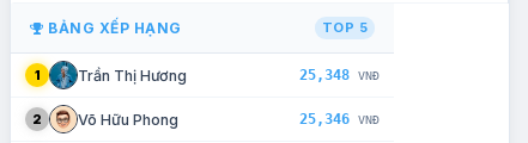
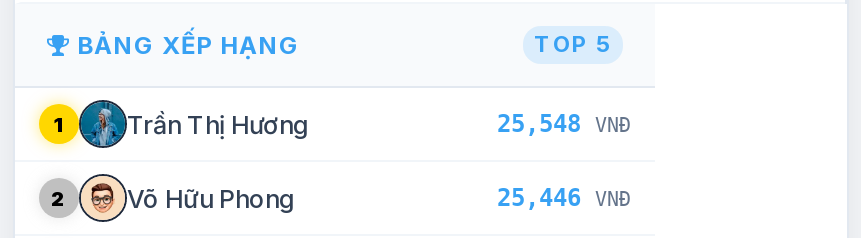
[299,66,380,83] 25,348 VNĐ -> [497,109,631,137] 25,548 VNĐ
[299,110,380,127] 25,346 VNĐ -> [497,183,631,211] 25,446 VNĐ

